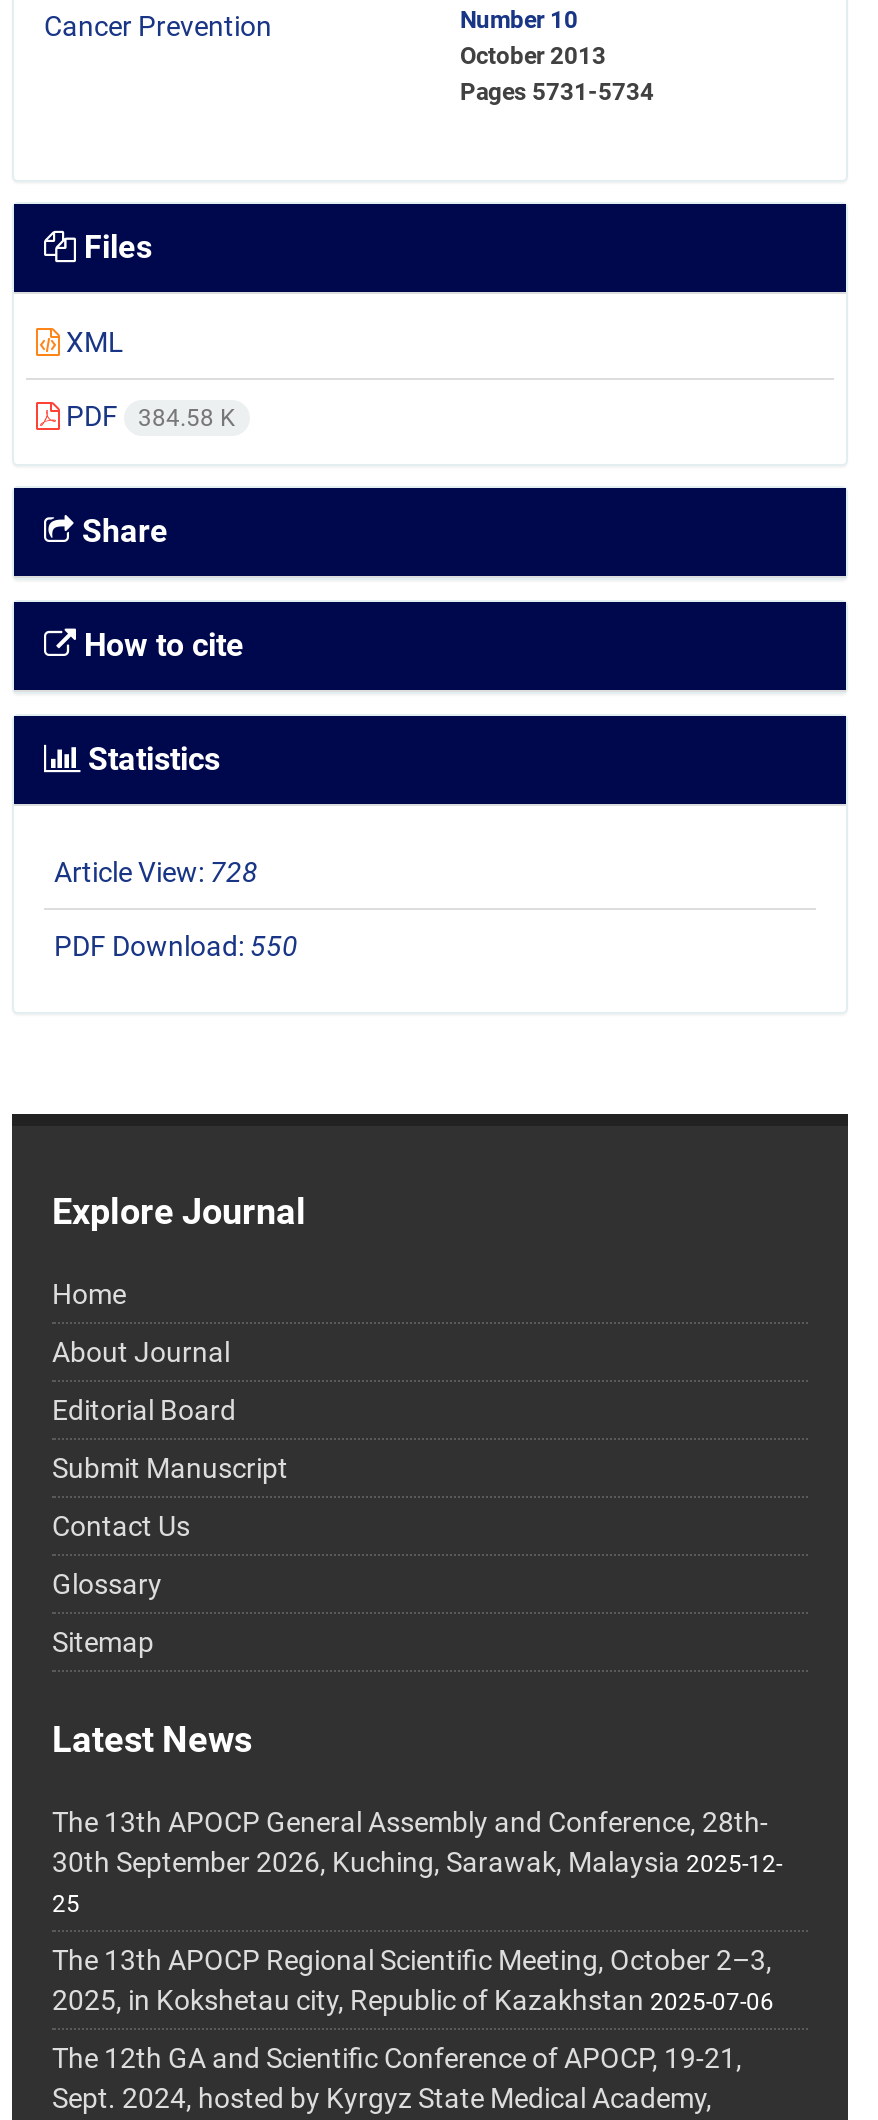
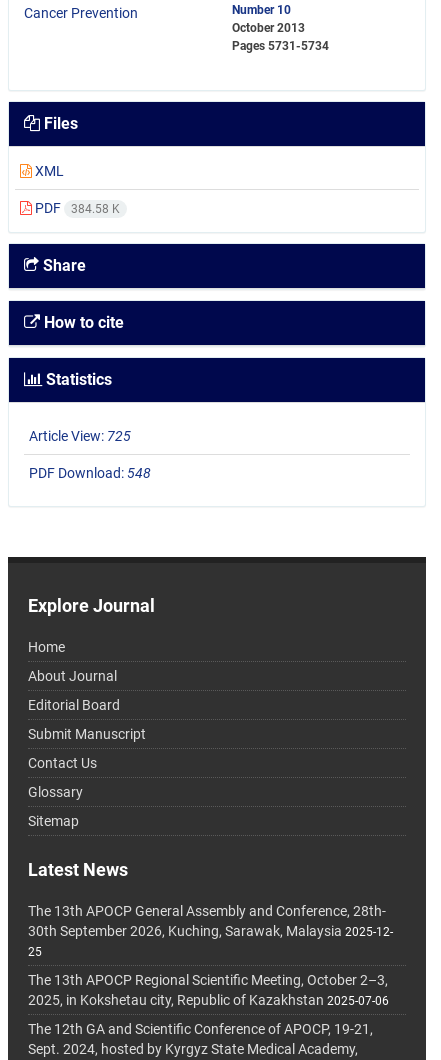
[54,857,258,889] Article View: 728 -> [29,428,131,444] Article View: 725
[54,931,298,963] PDF Download: 550 -> [29,465,151,481] PDF Download: 548

